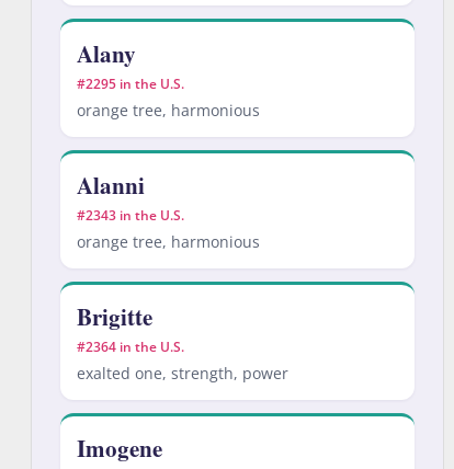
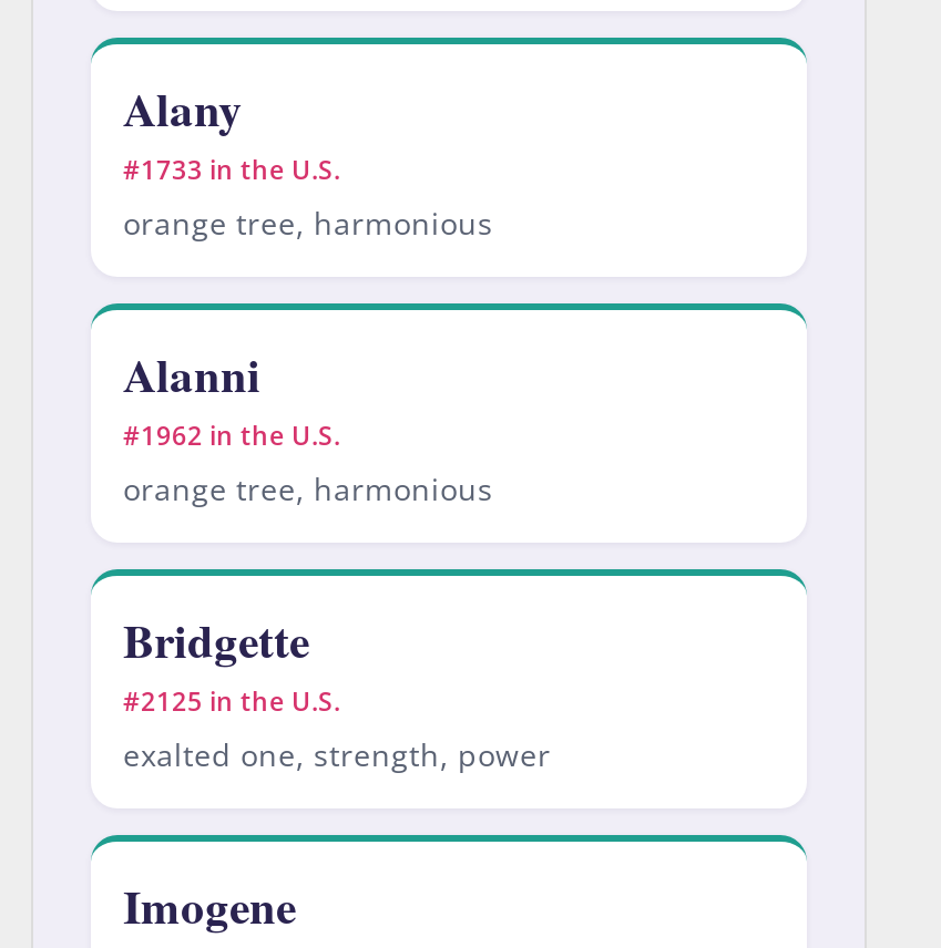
[76,76,184,92] #2295 in the U.S. -> [123,153,340,186] #1733 in the U.S.
[76,207,184,224] #2343 in the U.S. -> [123,419,340,452] #1962 in the U.S.
[76,300,184,355] Brigitte | #2364 in the U.S. -> [123,607,340,718] Bridgette | #2125 in the U.S.

